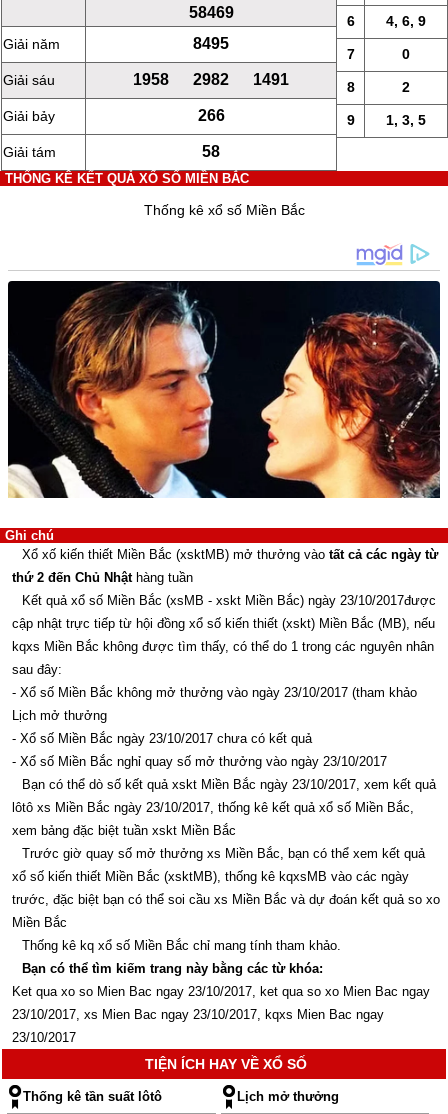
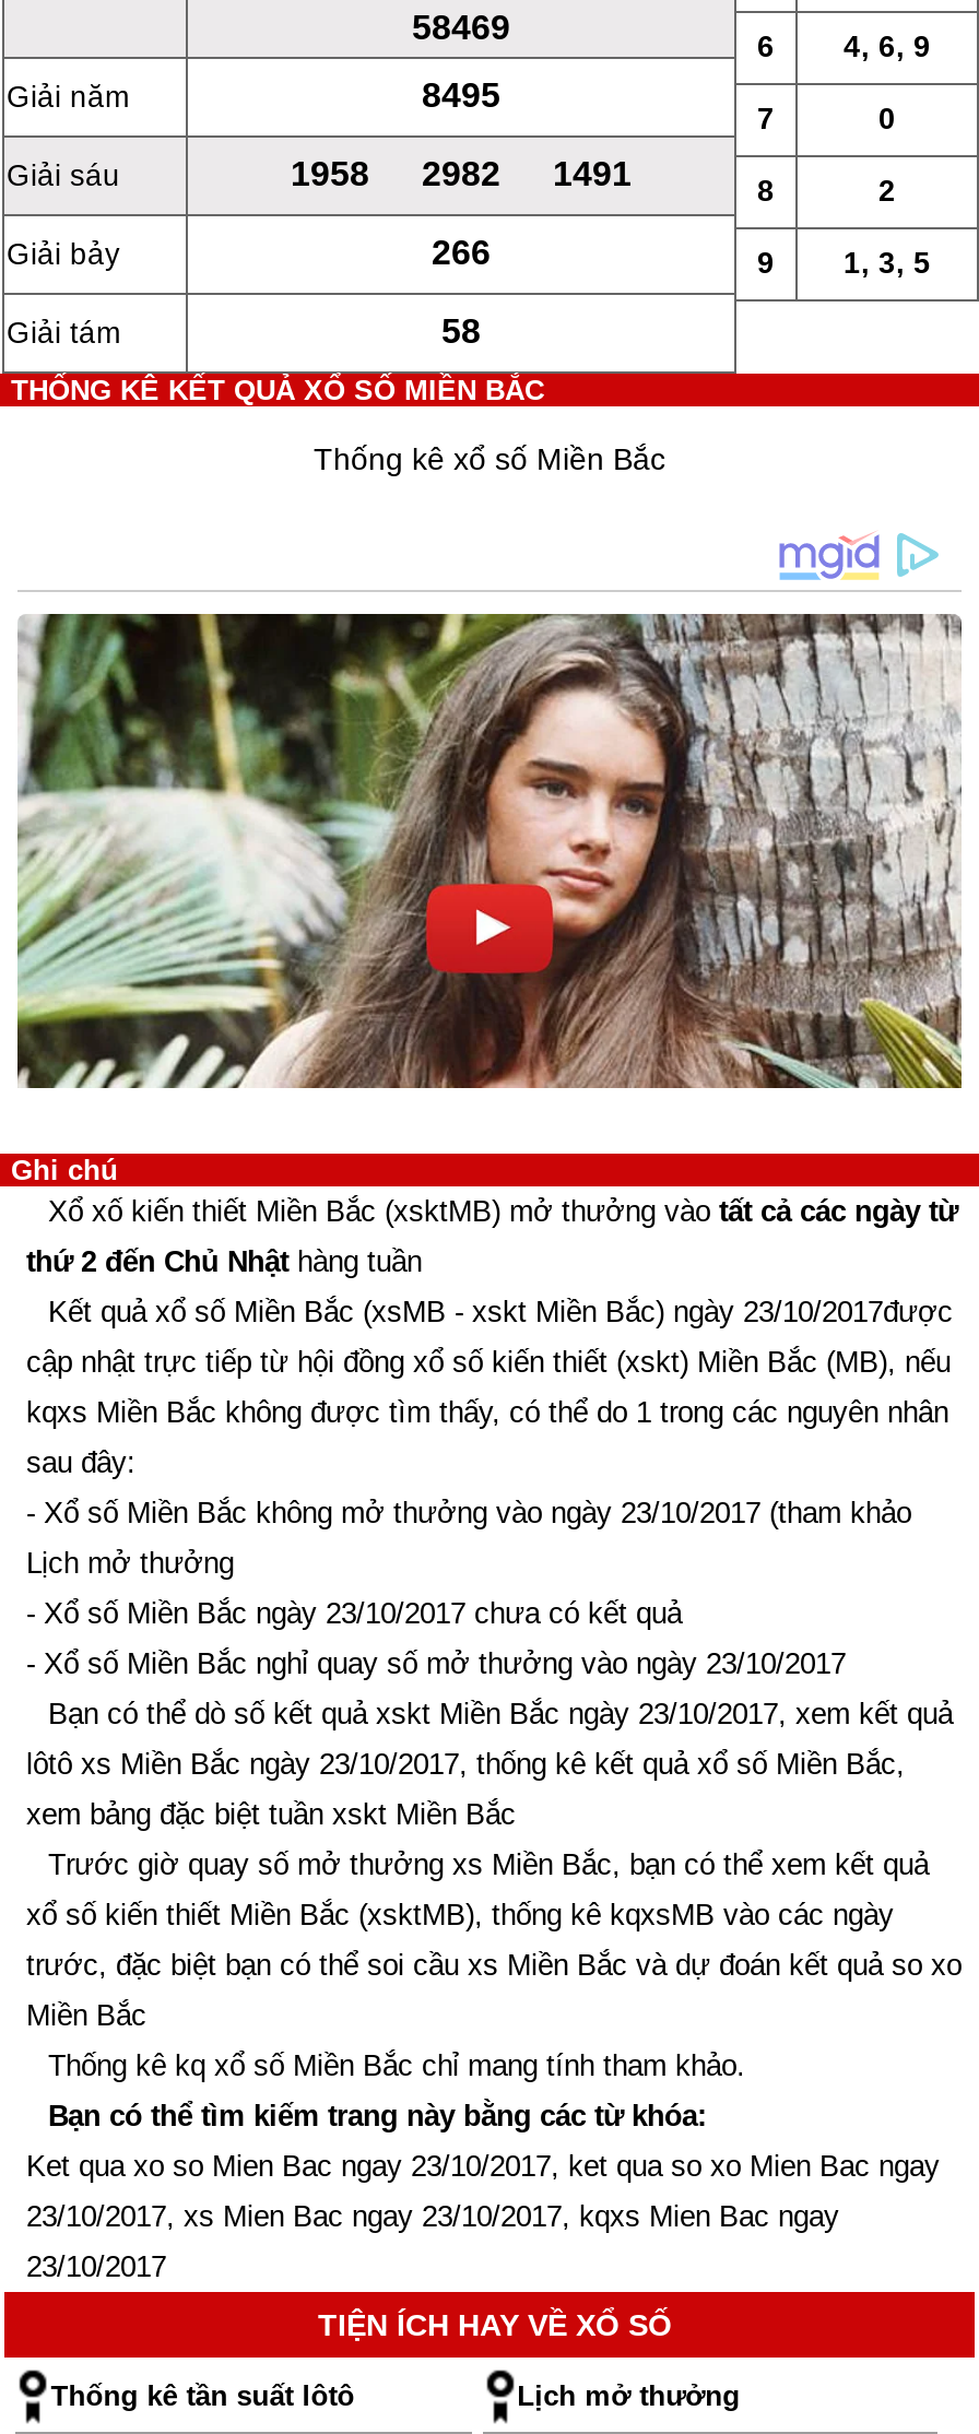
[7,280,441,499] [image] -> [15,612,964,1090] [image]

